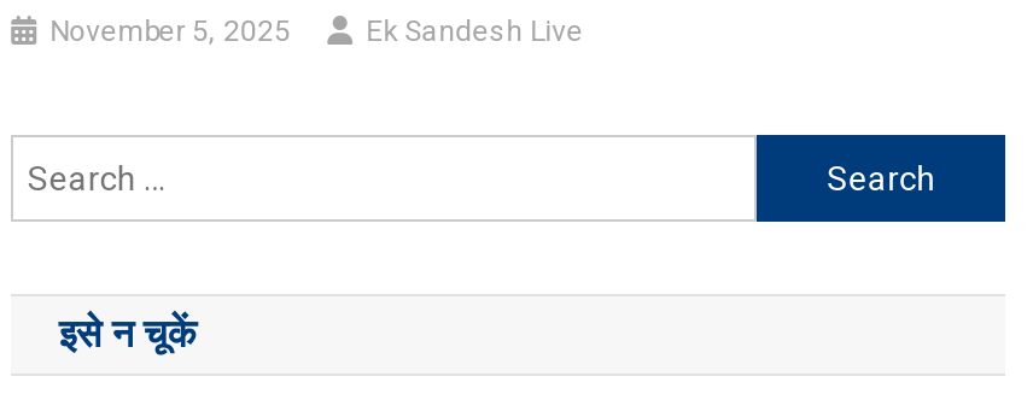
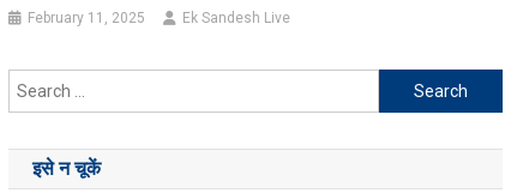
[50,16,291,50] November 5, 2025 -> [28,10,145,26] February 11, 2025

